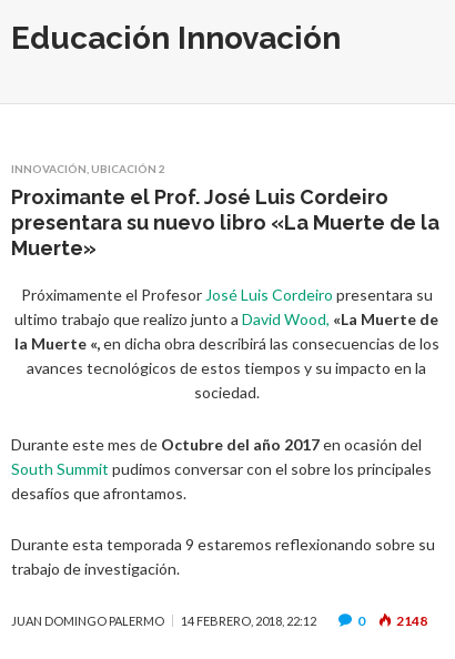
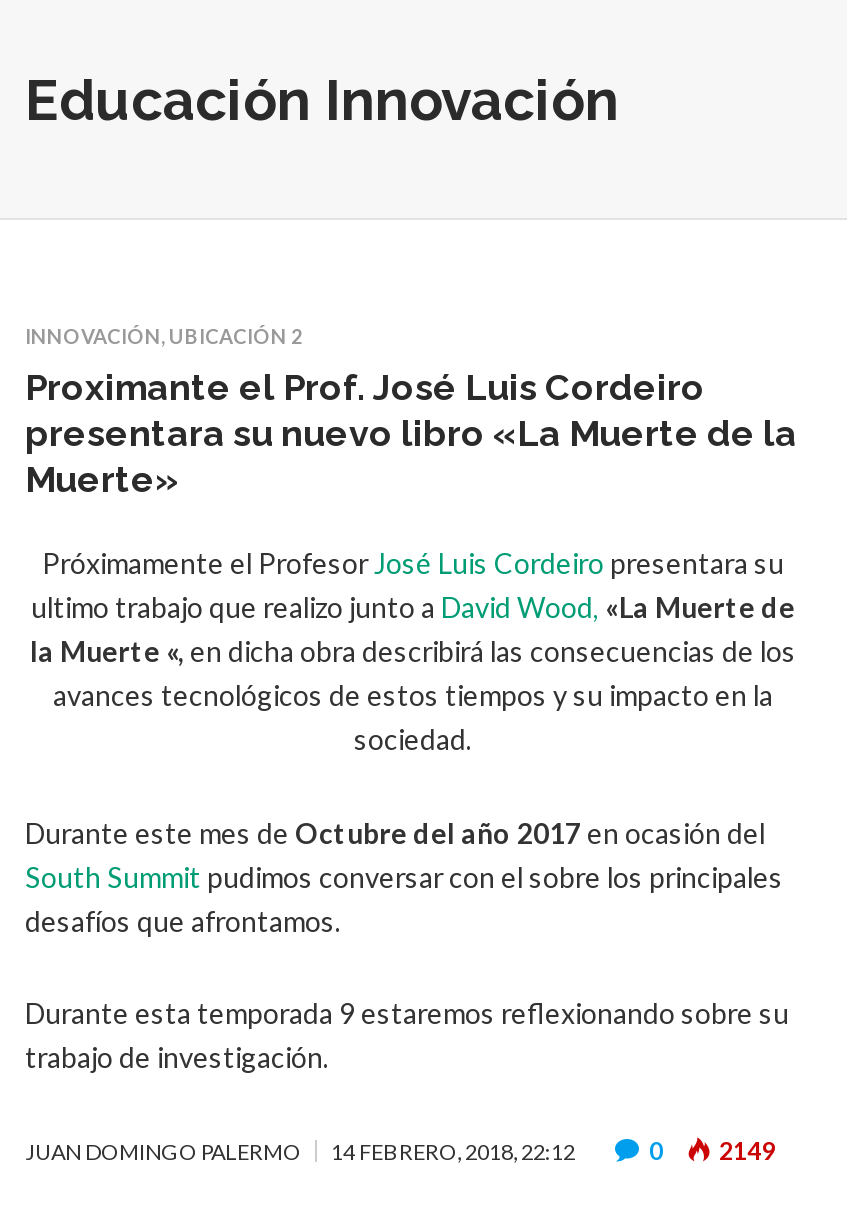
[357,612,427,629] 0 2148 -> [649,1136,775,1166] 0 2149

